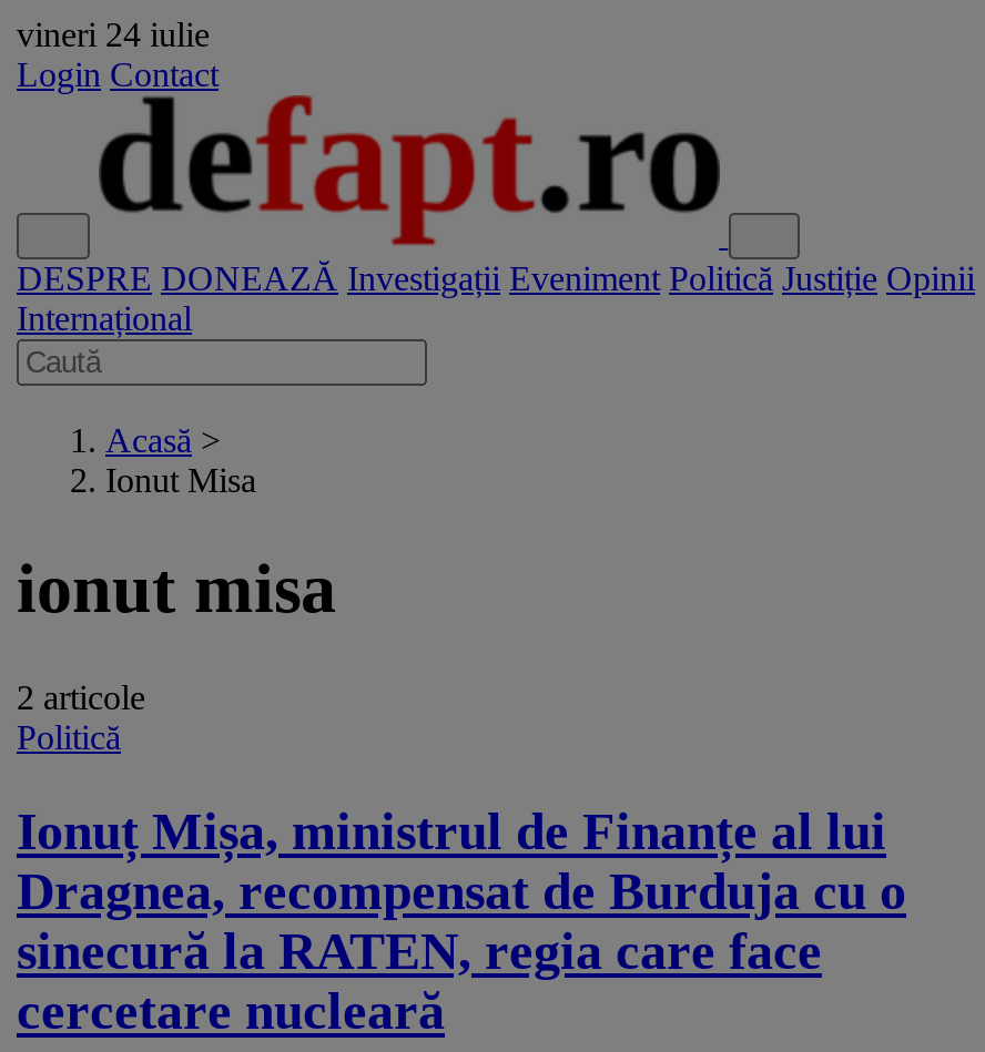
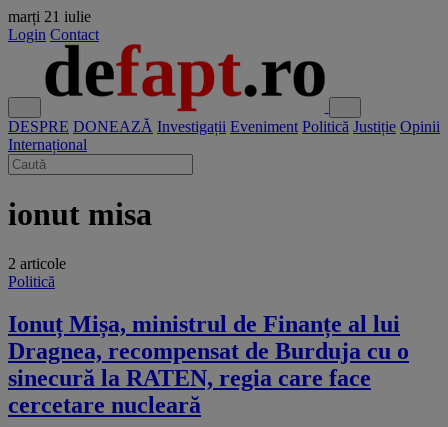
[17,16,210,53] vineri 24 iulie -> [8,8,91,25] marți 21 iulie
[105,421,256,499] Acasă > | Ionut Misa -> none

